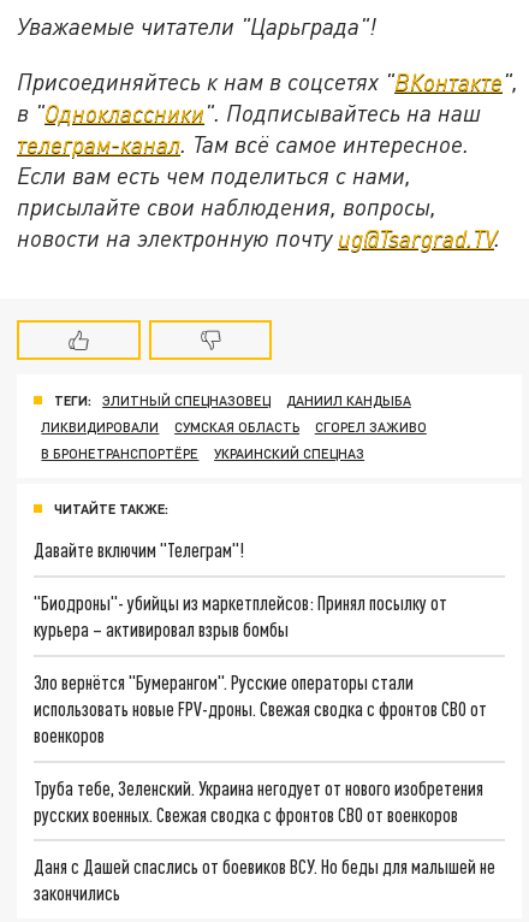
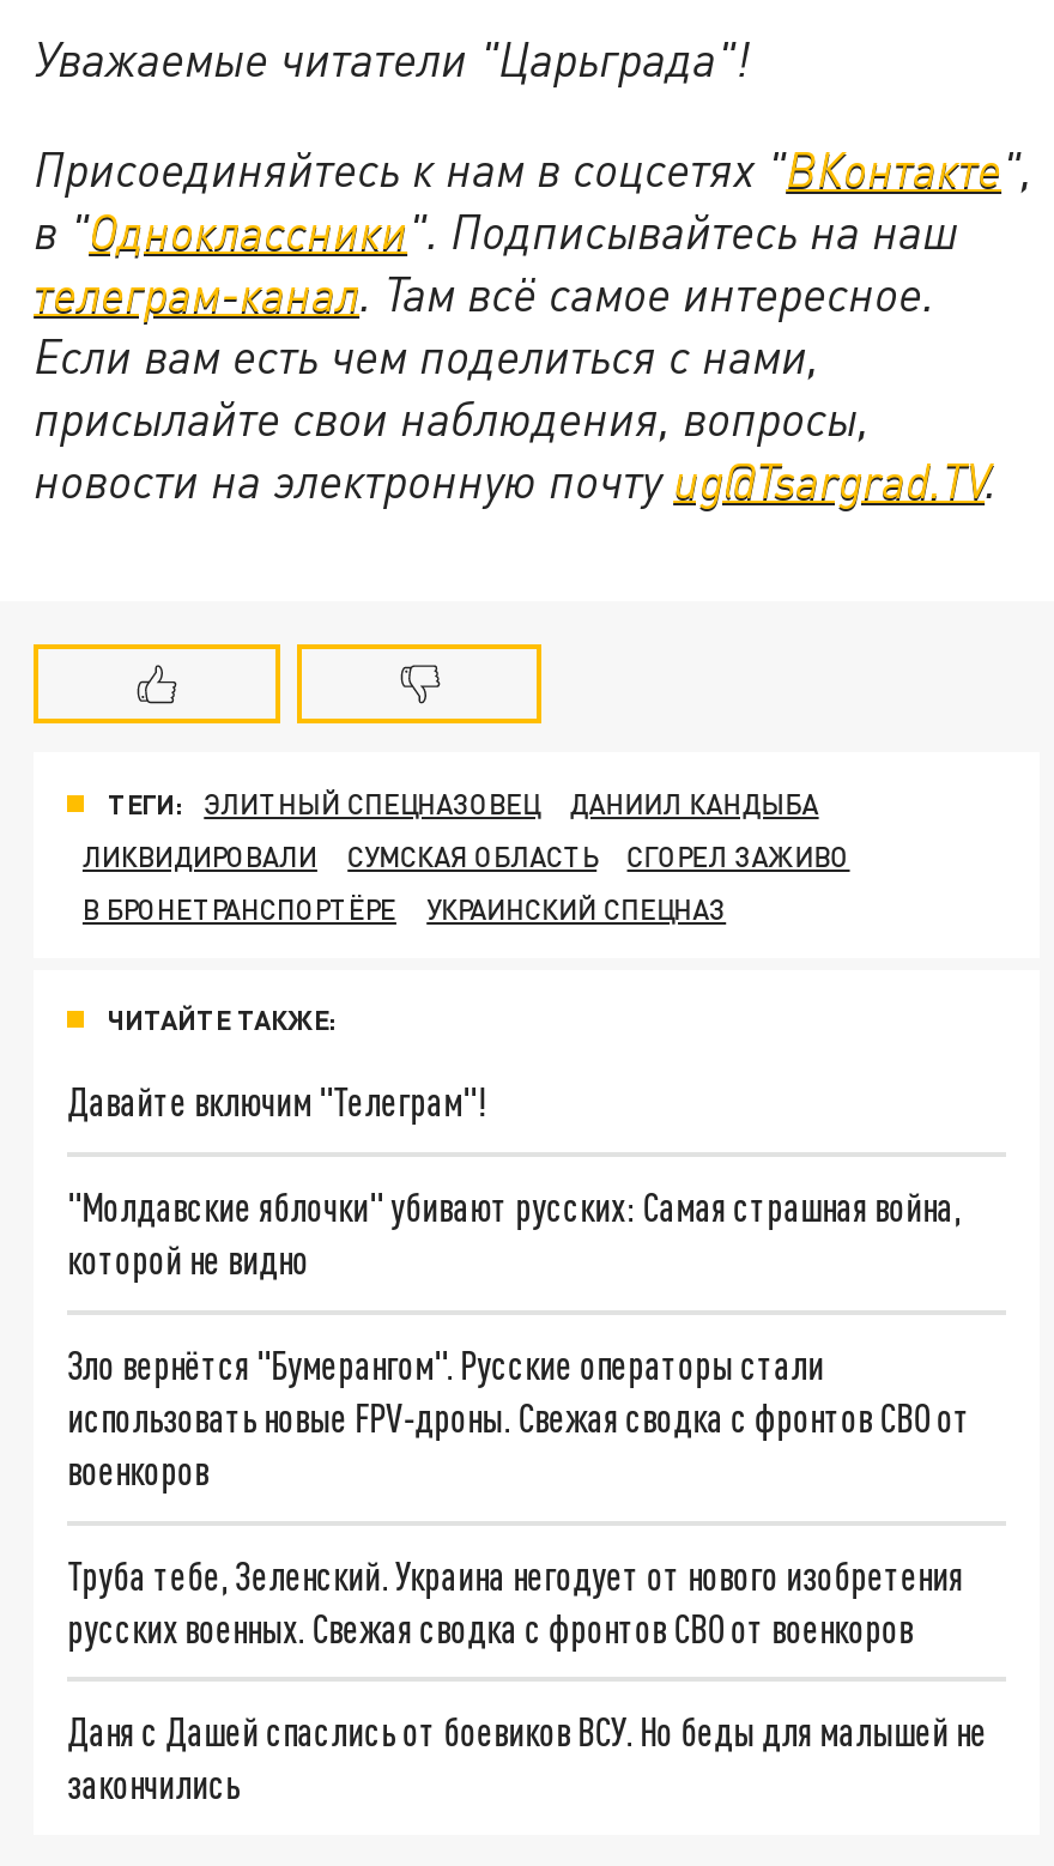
[34,591,447,641] "Биодроны"- убийцы из маркетплейсов: Принял посылку от | курьера – активировал взрыв бомбы -> [67,1184,961,1282] "Молдавские яблочки" убивают русских: Самая страшная война, | которой не видно

